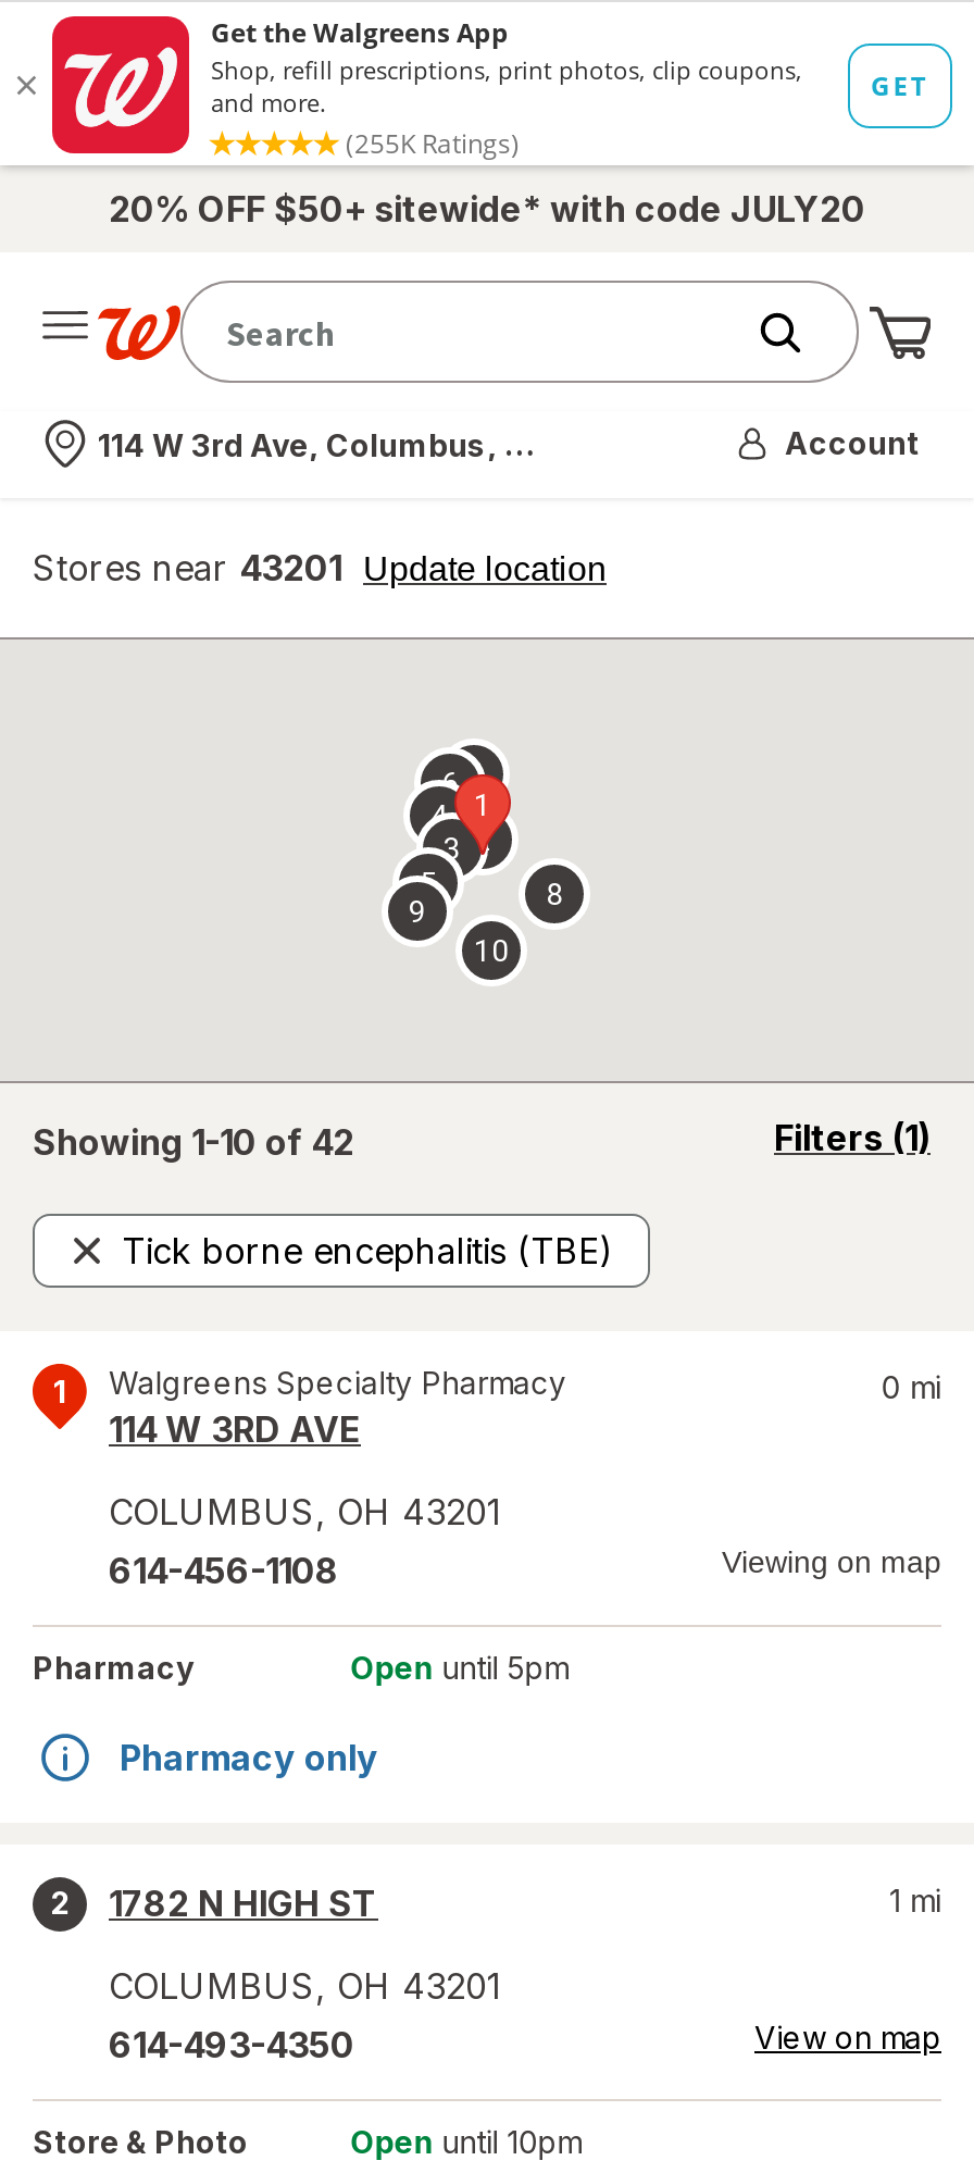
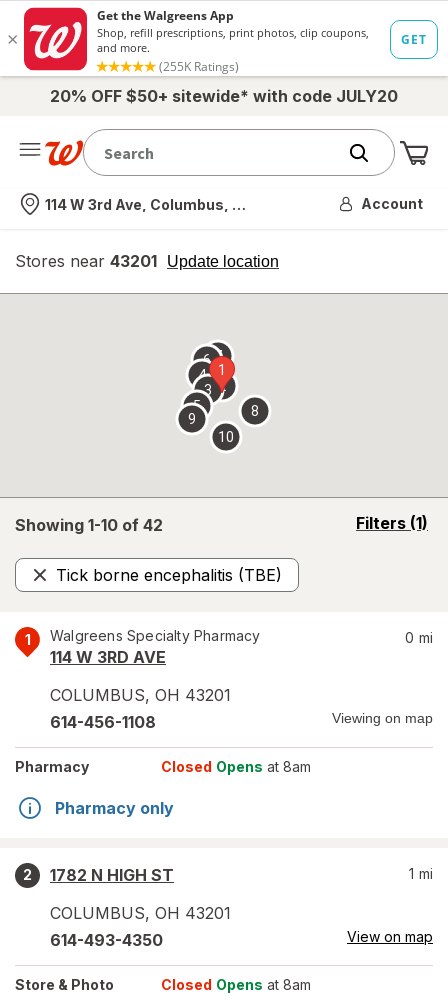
[351,1649,568,1686] Open until 5pm -> [161,758,311,775] Closed Opens at 8am
[351,2123,581,2160] Open until 10pm -> [161,976,311,993] Closed Opens at 8am

